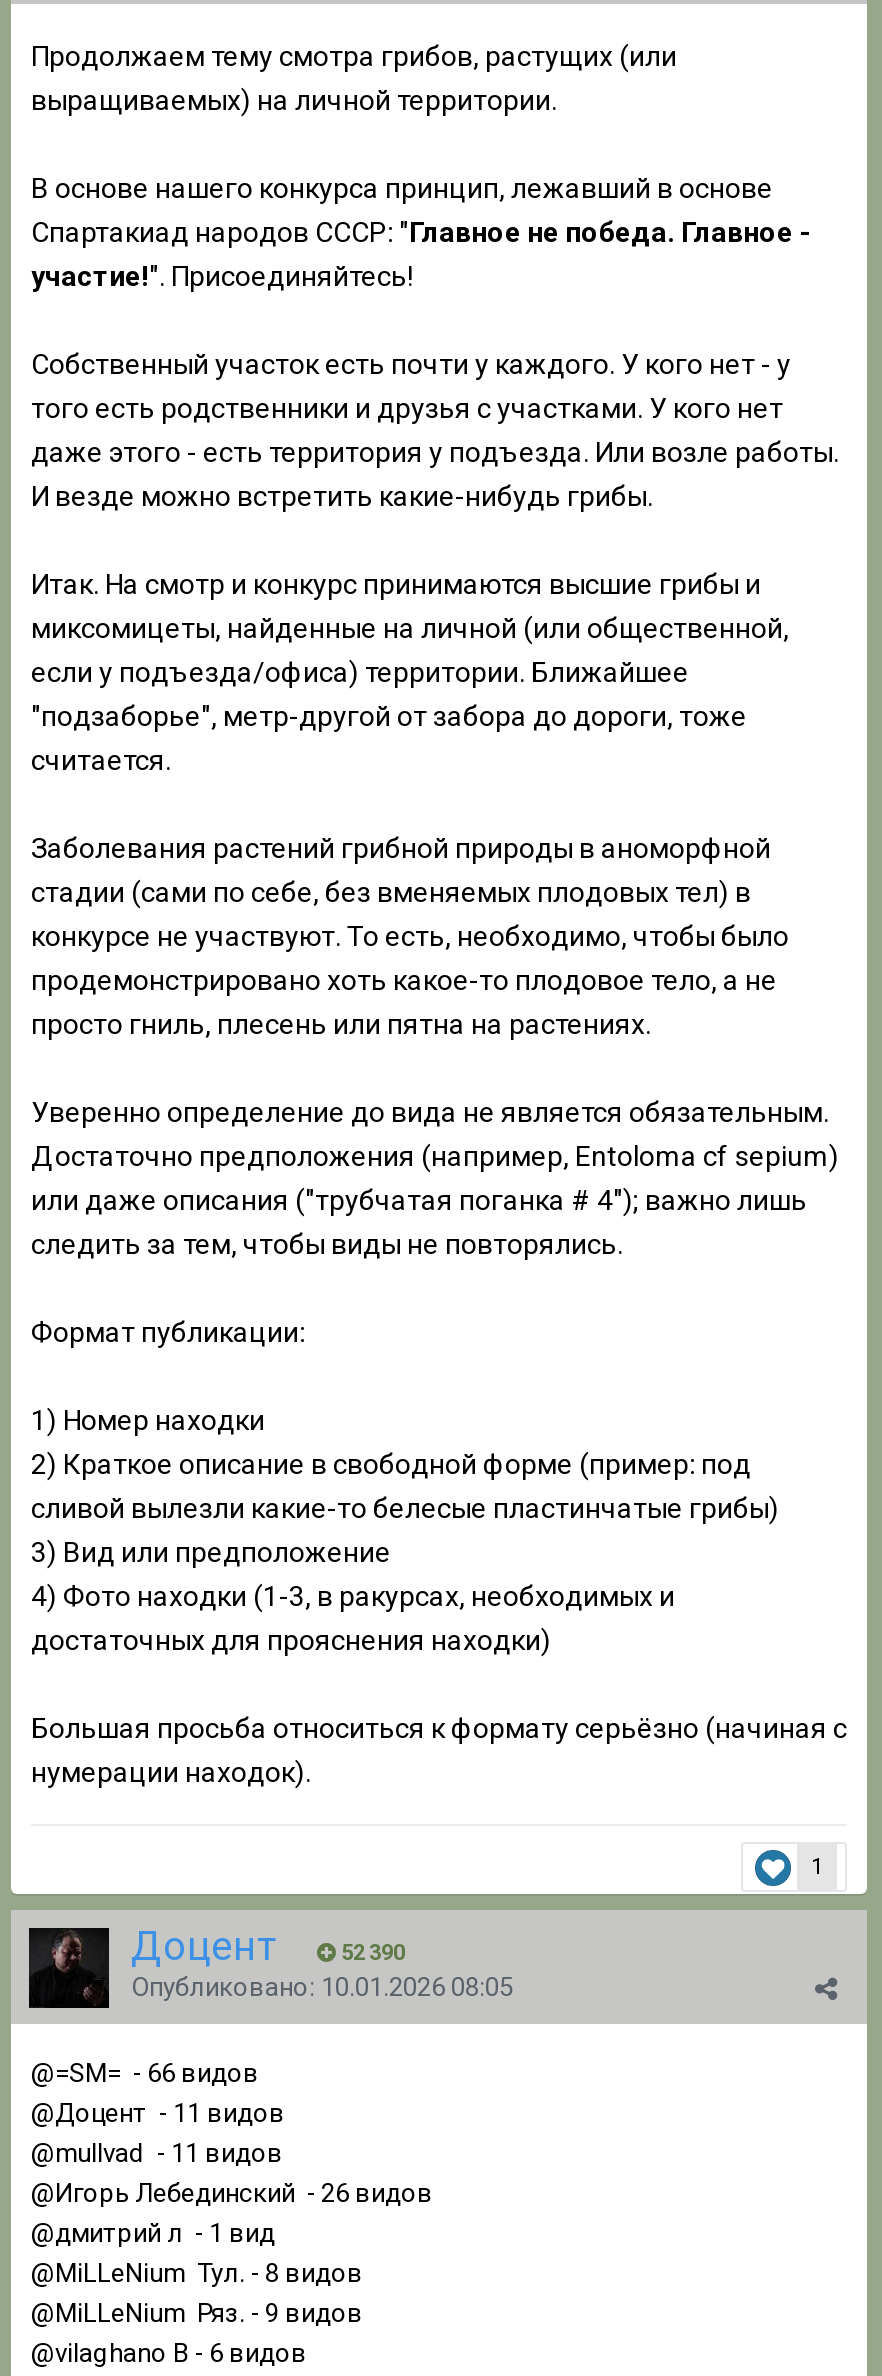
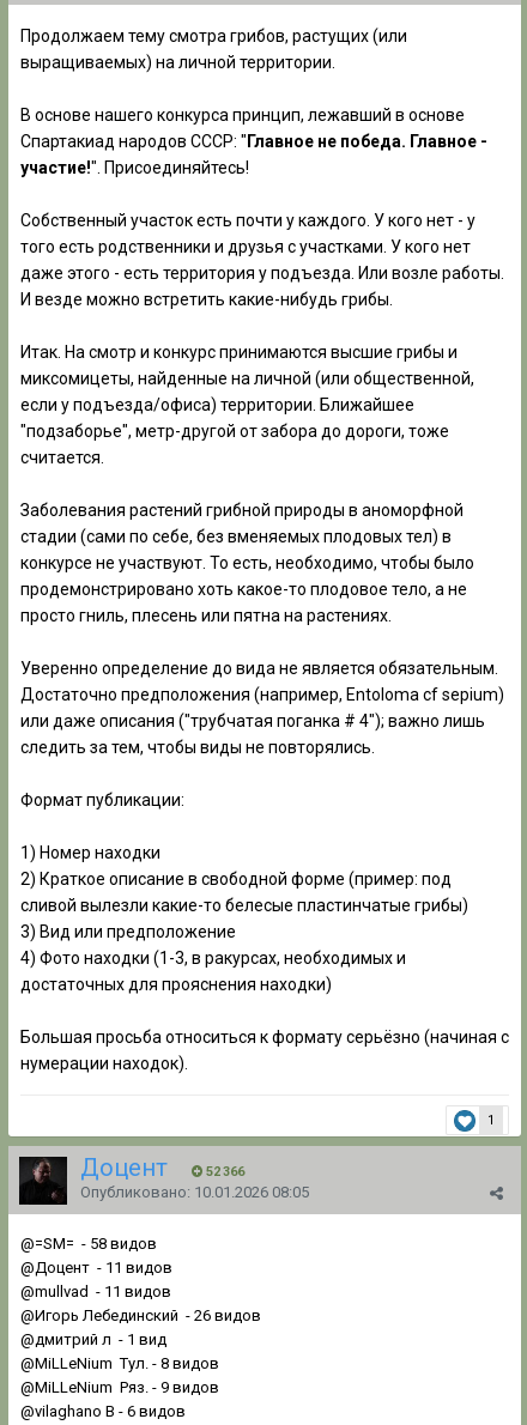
[335,1941,405,1967] 52 390 -> [202,1164,244,1180] 52 366
[31,2059,259,2089] @=SM= - 66 видов -> [20,1235,157,1253] @=SM= - 58 видов

